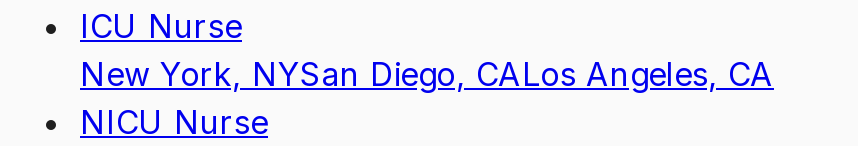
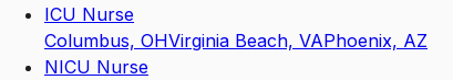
[80,53,774,93] New York, NYSan Diego, CA Los Angeles, CA -> [44,29,428,51] Columbus, OHVirginia Beach, VA Phoenix, AZ

